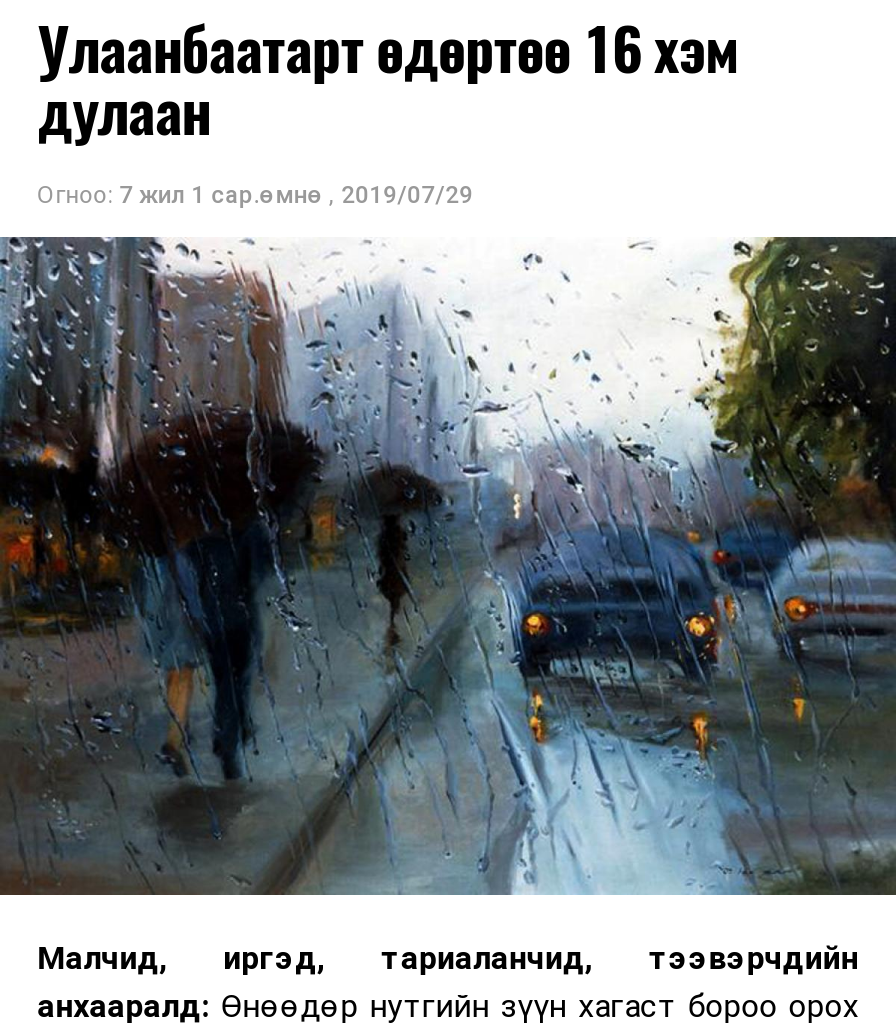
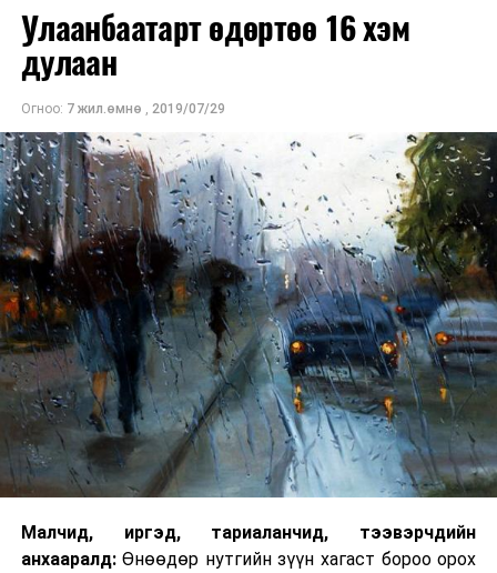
[37,181,473,209] Огноо: 7 жил 1 сар.өмнө , 2019/07/29 -> [21,101,225,117] Огноо: 7 жил.өмнө , 2019/07/29

